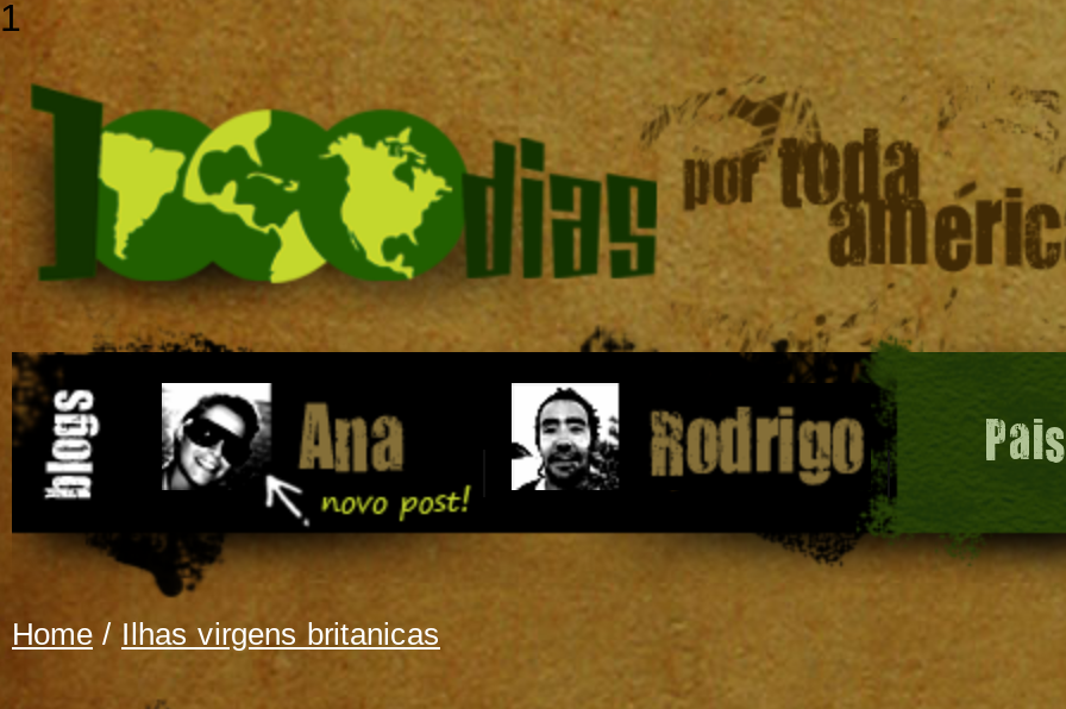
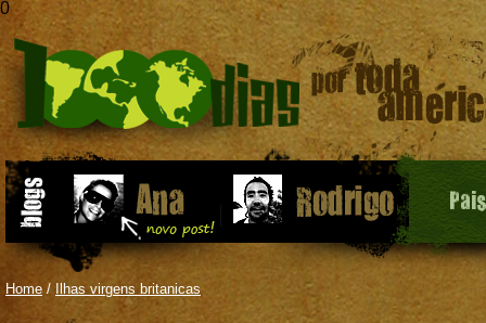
[0,0,21,38] 1 -> [0,0,10,17] 0

